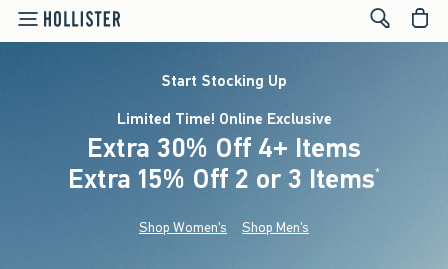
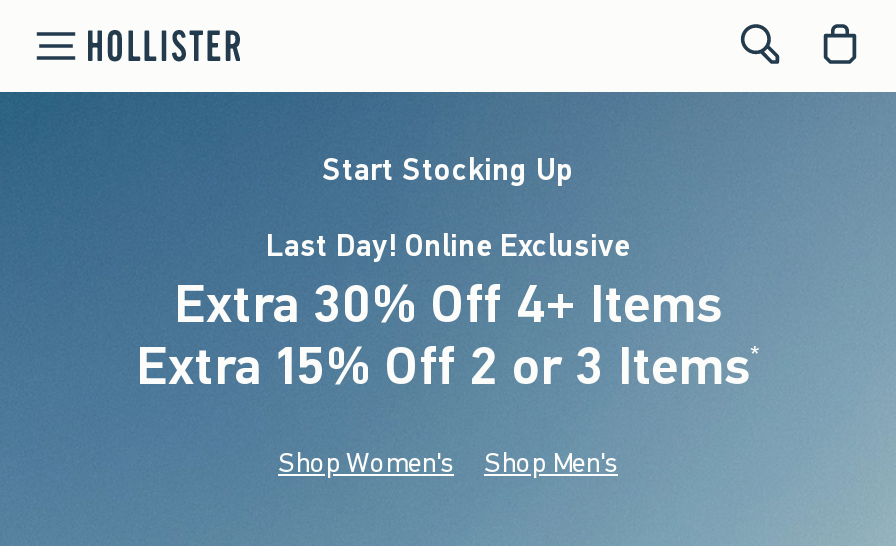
[116,109,331,129] Limited Time! Online Exclusive -> [266,226,630,266] Last Day! Online Exclusive

